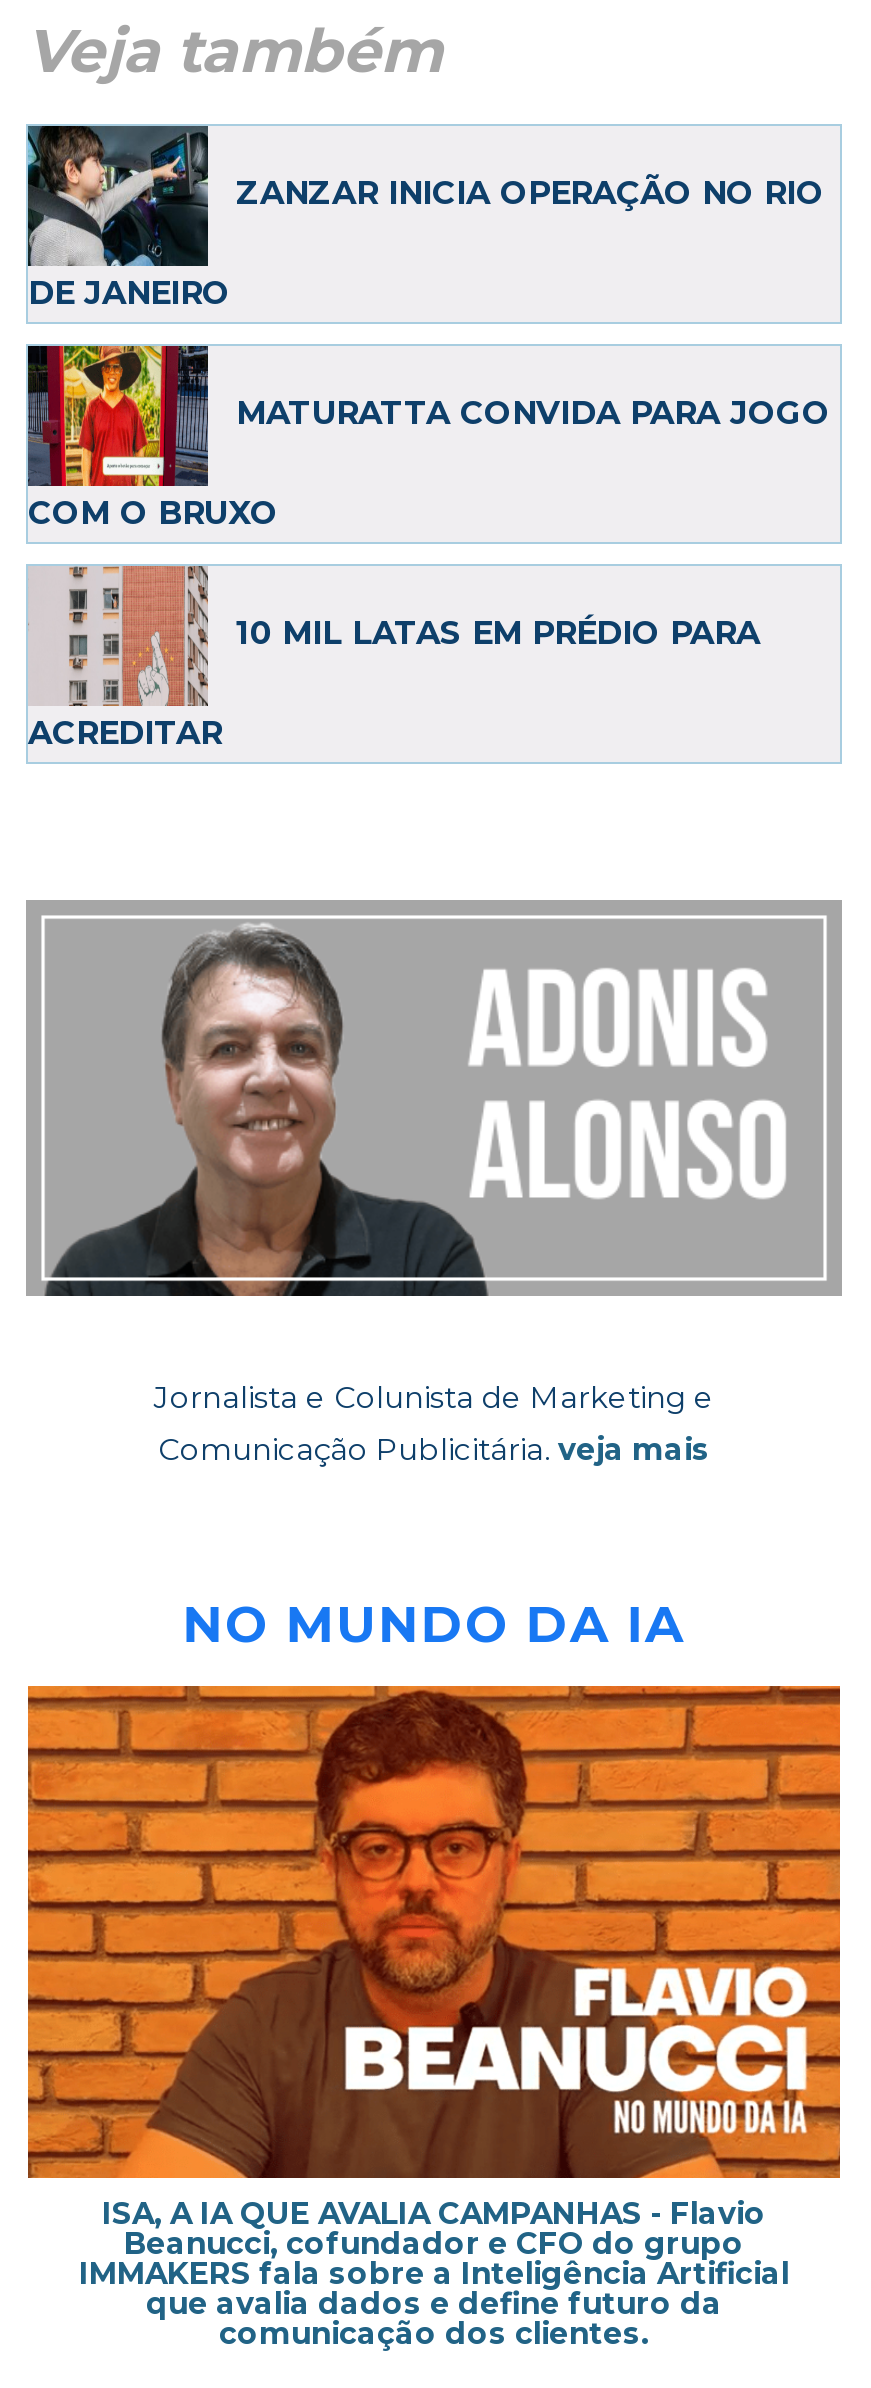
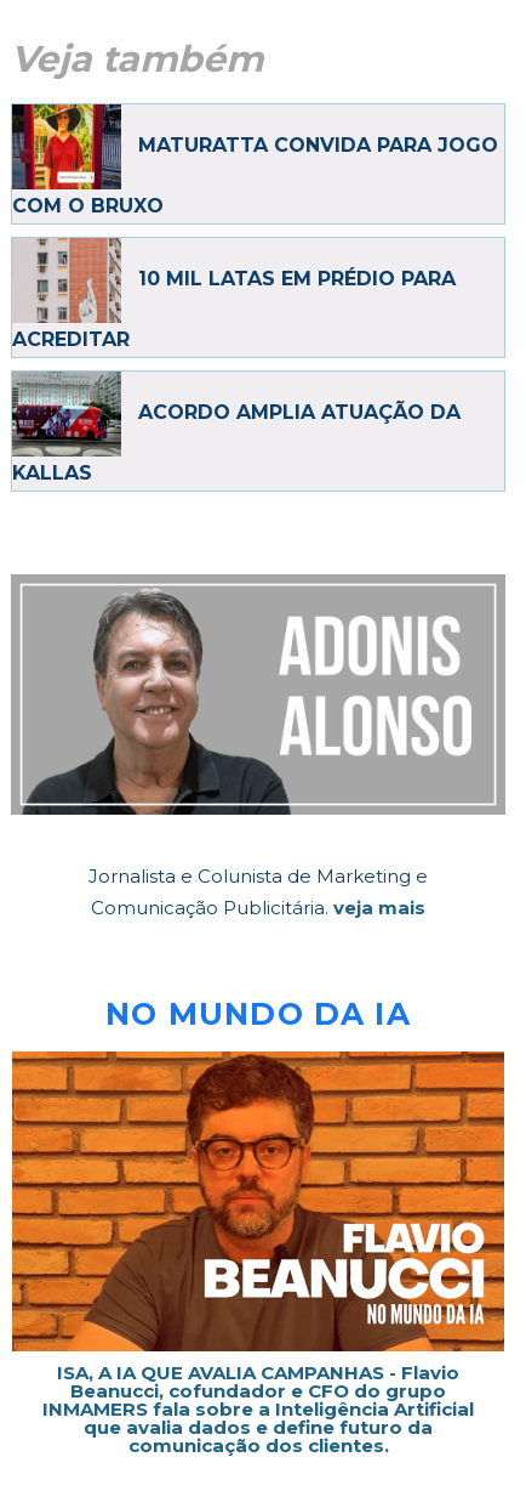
[26,123,824,311] [image] | ZANZAR INICIA OPERAÇÃO NO RIO | DE JANEIRO -> none
moved [26,341,830,751] -> [11,102,498,351]: [image] | MATURATTA CONVIDA PARA JOGO | COM O BRUXO | 10 MIL LATAS EM PRÉDIO PARA | ACREDITAR
none -> [11,370,461,485] [image] | ACORDO AMPLIA ATUAÇÃO DA | KALLAS
[79,2254,789,2292] IMMAKERS fala sobre a Inteligência Artificial -> [42,1397,474,1420] INMAMERS fala sobre a Inteligência Artificial

